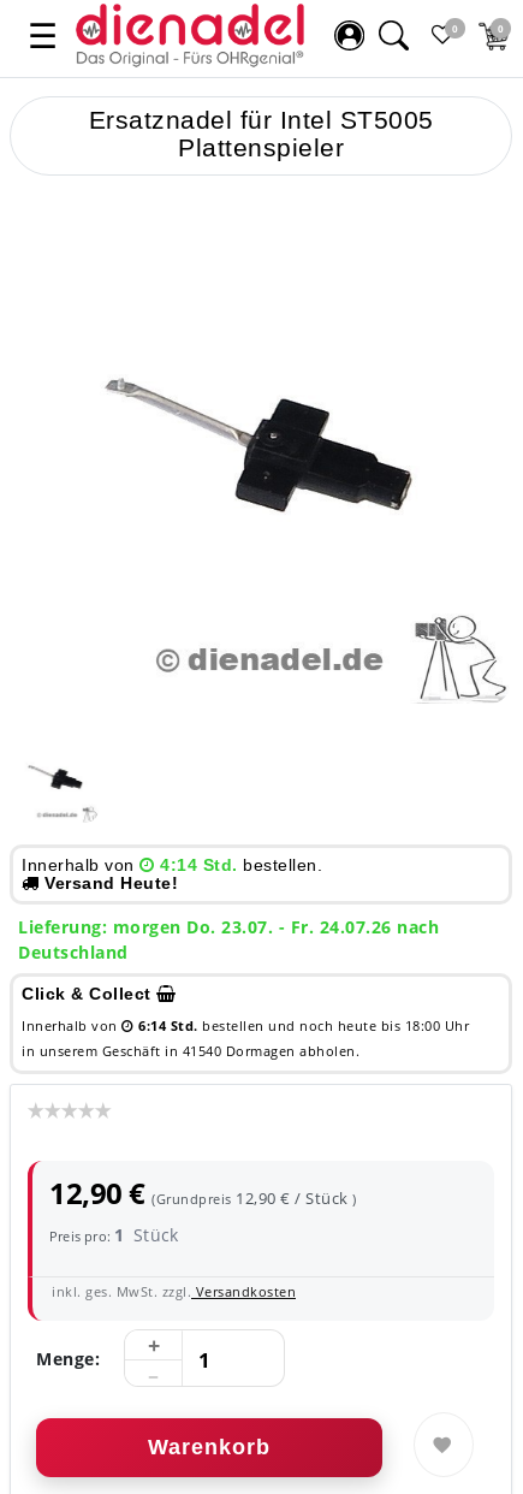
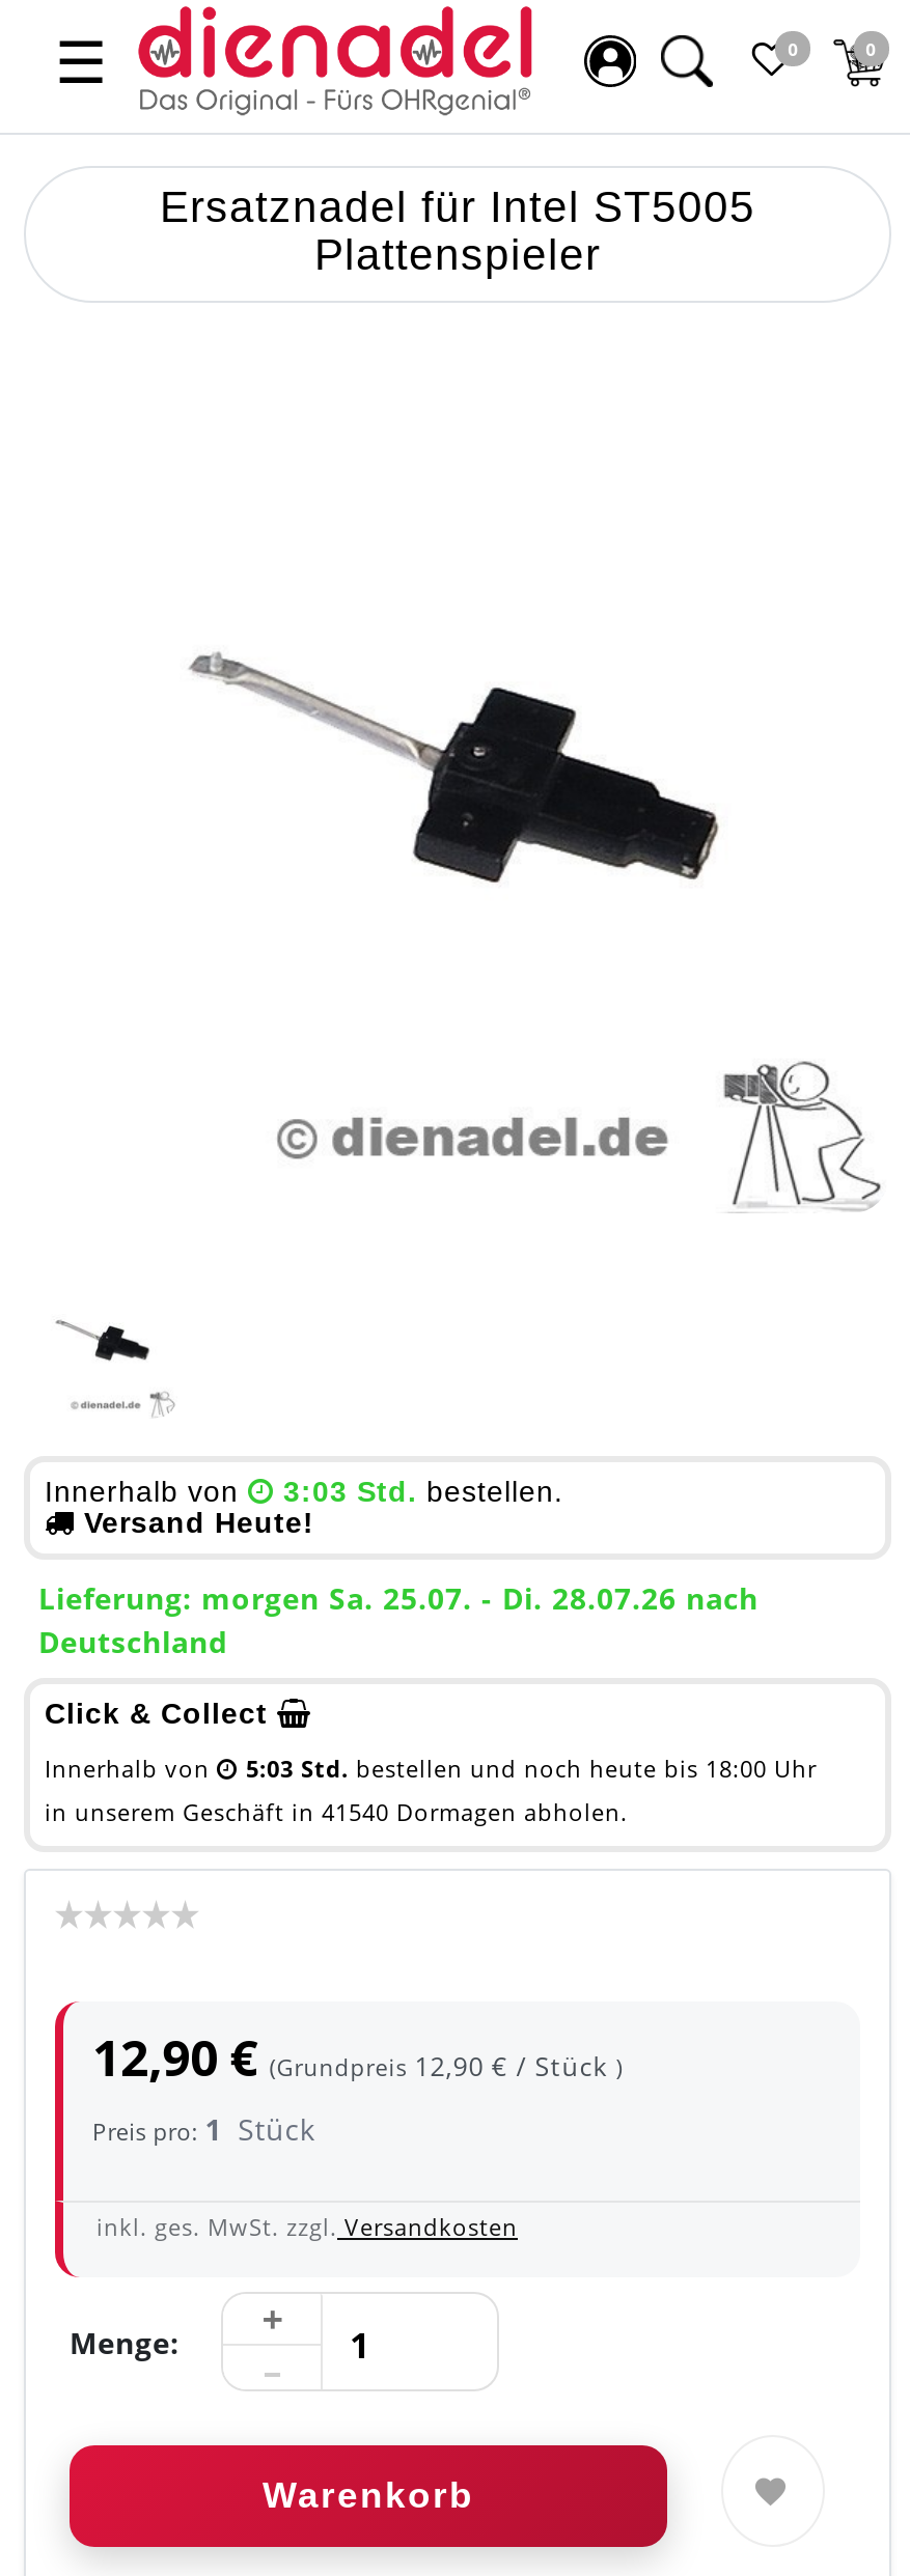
[160,856,322,875] 4:14 Std. bestellen. -> [283,1475,563,1509] 3:03 Std. bestellen.
[18,916,439,939] Lieferung: morgen Do. 23.07. - Fr. 24.07.26 nach -> [38,1579,759,1619] Lieferung: morgen Sa. 25.07. - Di. 28.07.26 nach
[138,1017,469,1035] 6:14 Std. bestellen und noch heute bis 18:00 Uhr -> [246,1753,817,1785] 5:03 Std. bestellen und noch heute bis 18:00 Uhr

